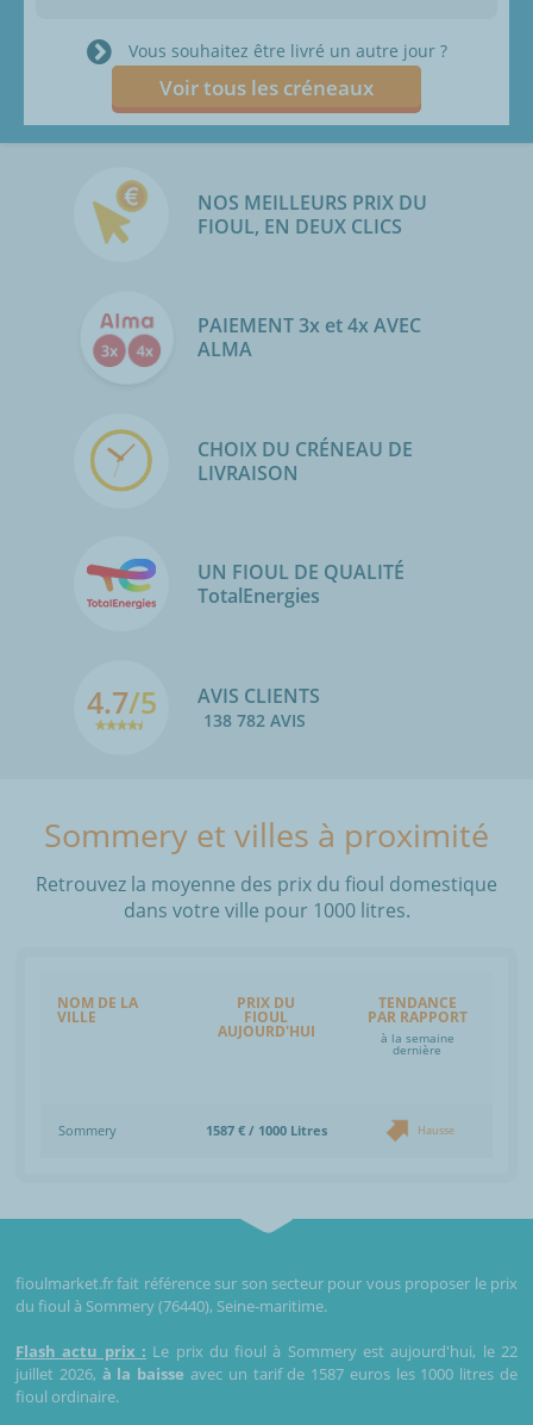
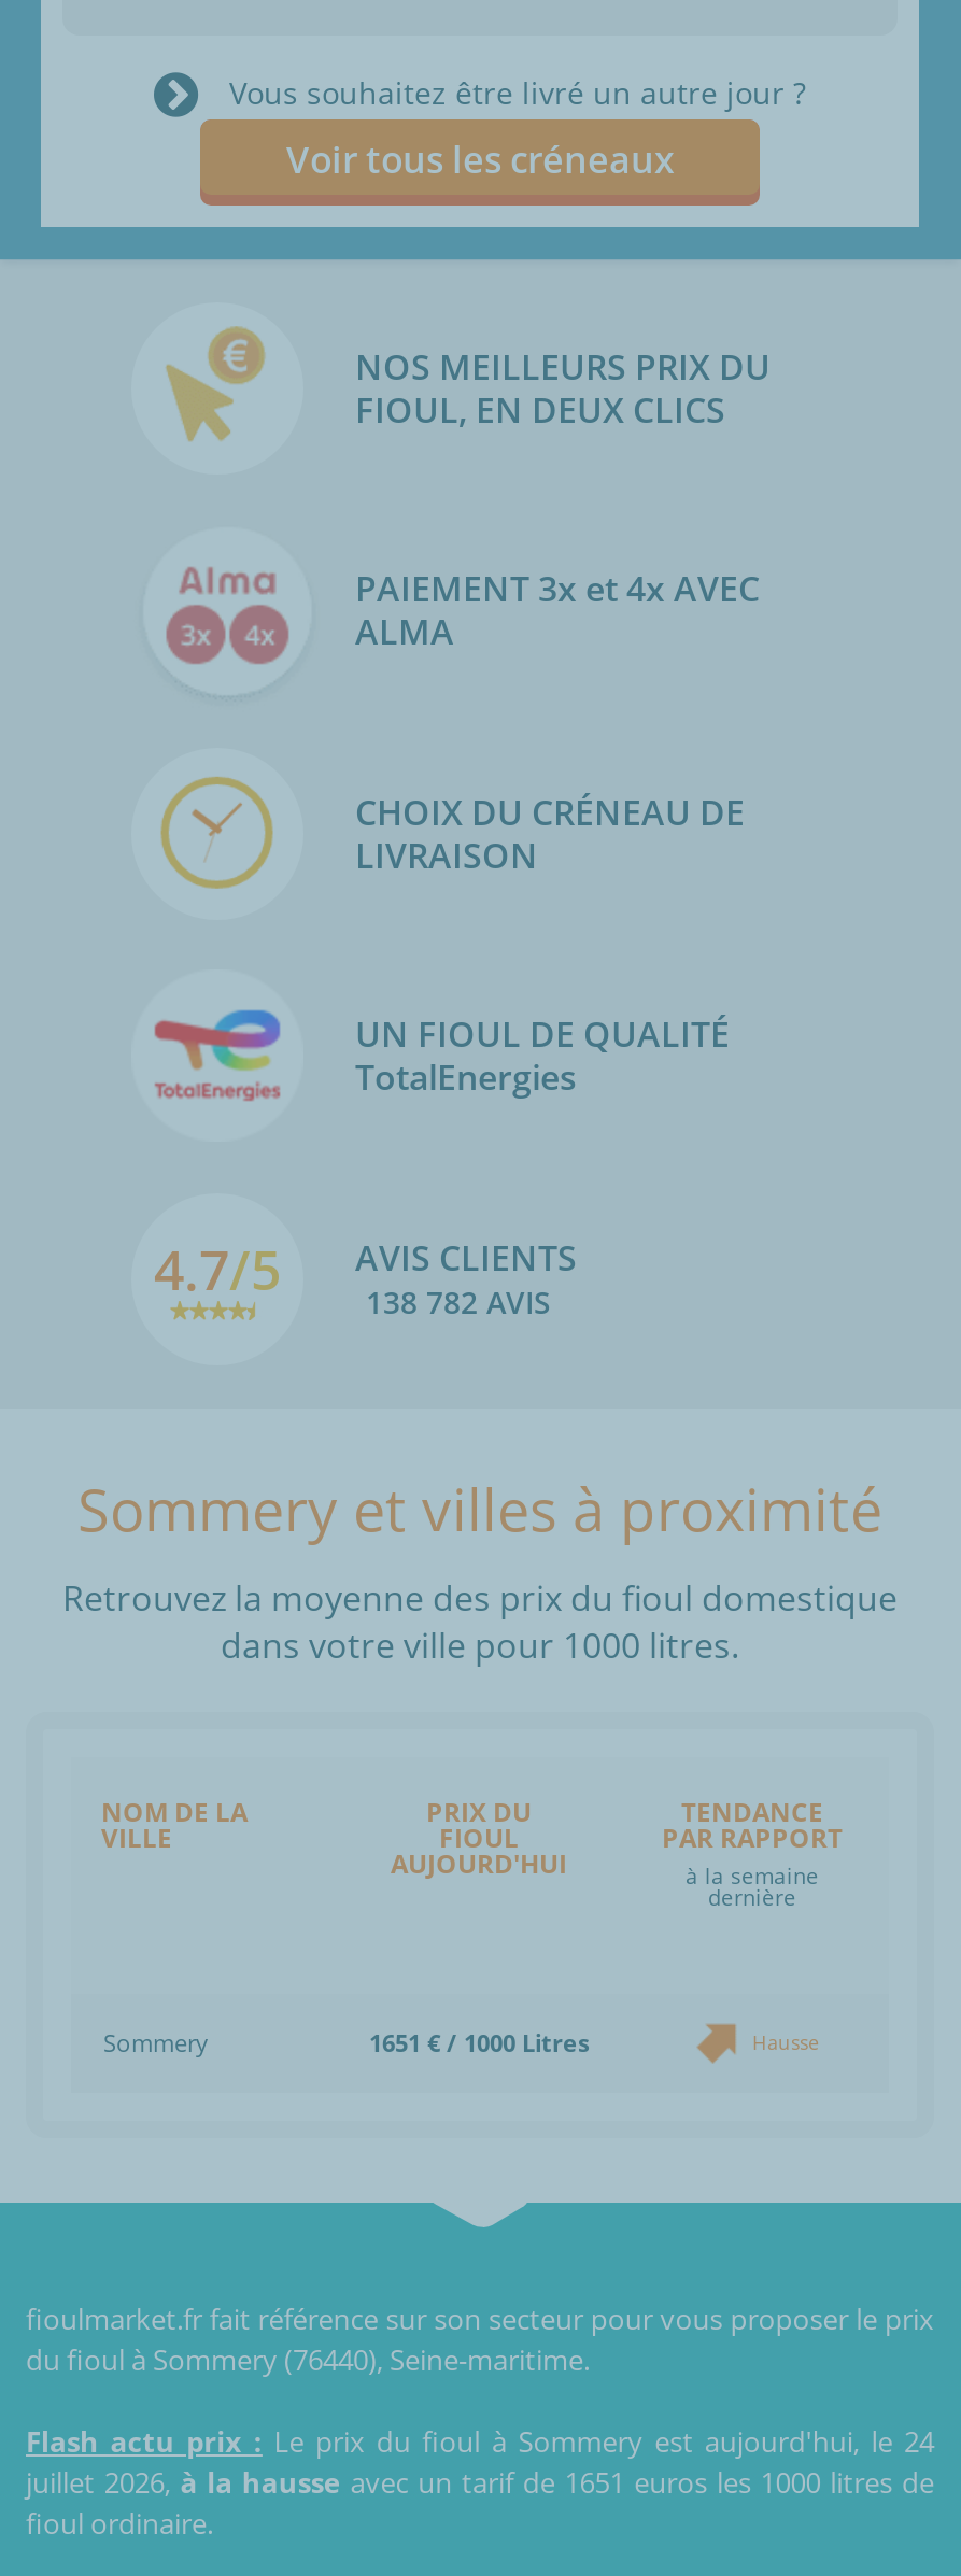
[205,1121,327,1139] 1587 € / 1000 Litres -> [369,2026,589,2058] 1651 € / 1000 Litres
[15,1340,518,1362] Flash actu prix : Le prix du fioul à Sommery est aujourd'hui, le 22 -> [26,2422,934,2460] Flash actu prix : Le prix du fioul à Sommery est aujourd'hui, le 24
[15,1363,518,1384] juillet 2026, à la baisse avec un tarif de 1587 euros les 1000 litres de -> [26,2463,934,2501] juillet 2026, à la hausse avec un tarif de 1651 euros les 1000 litres de

